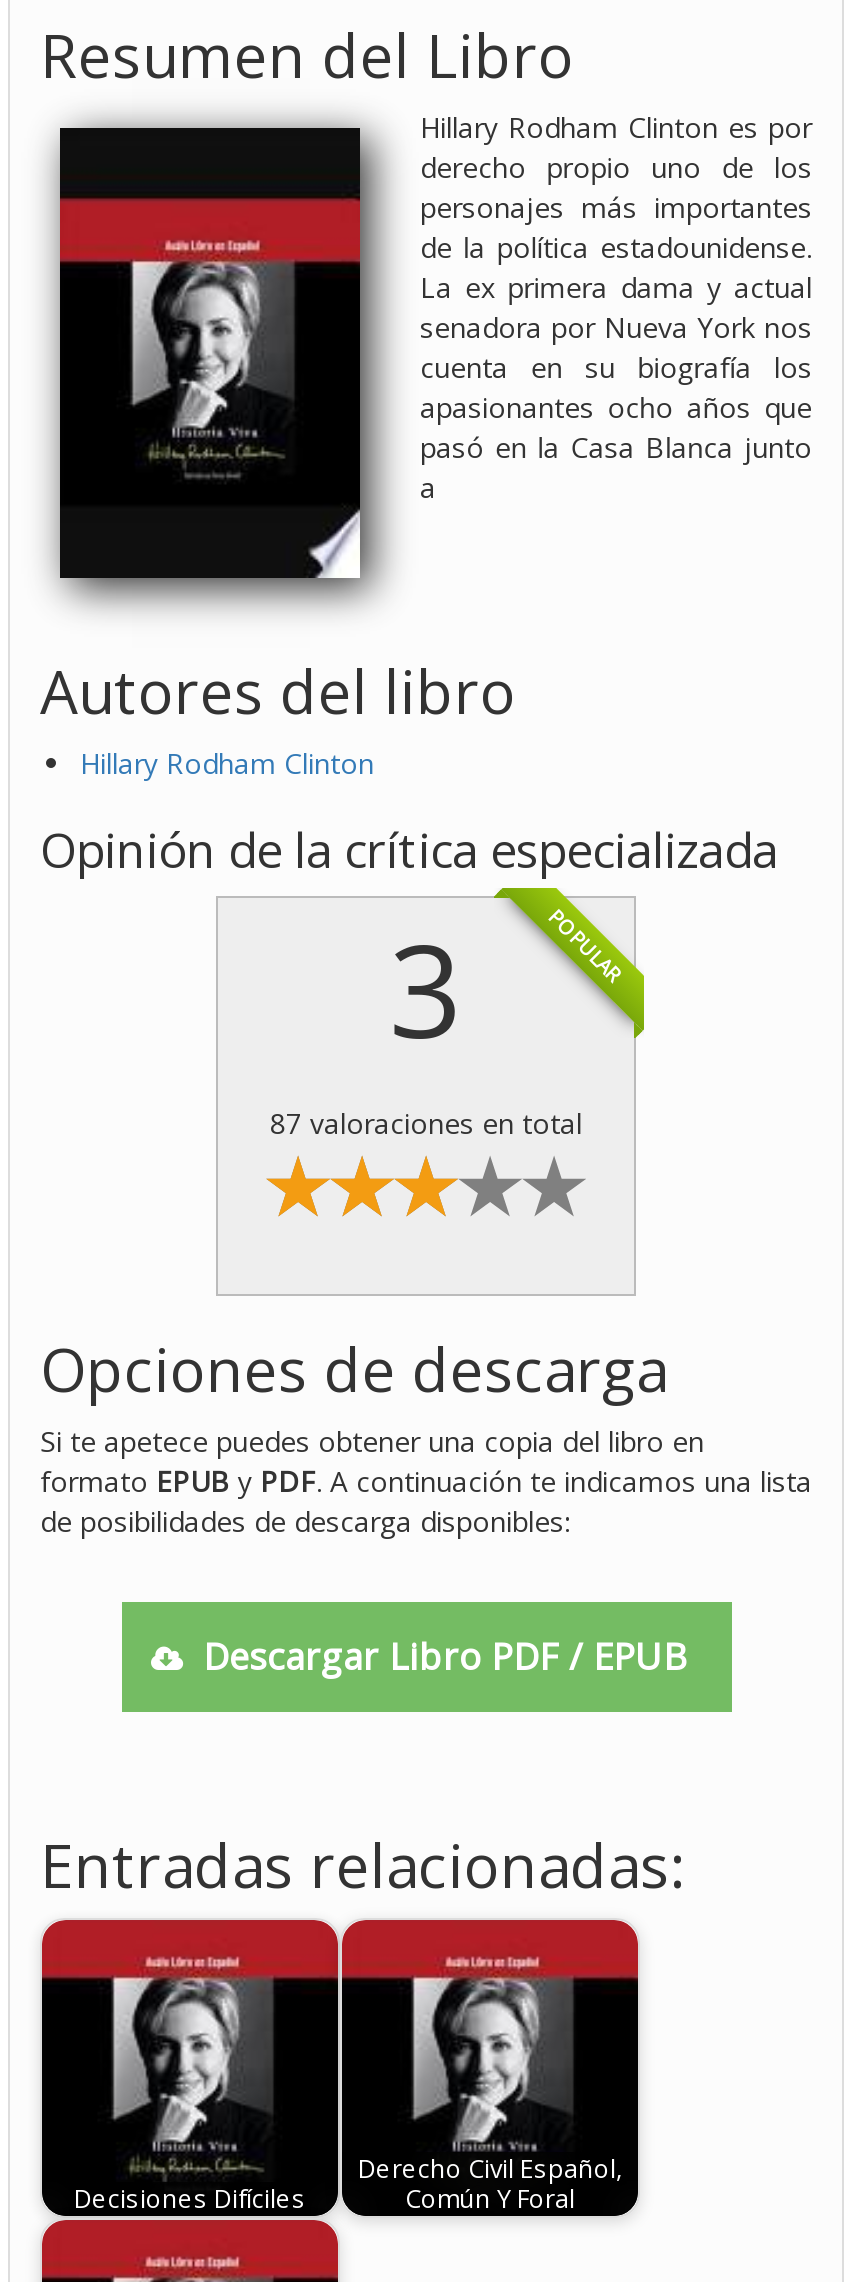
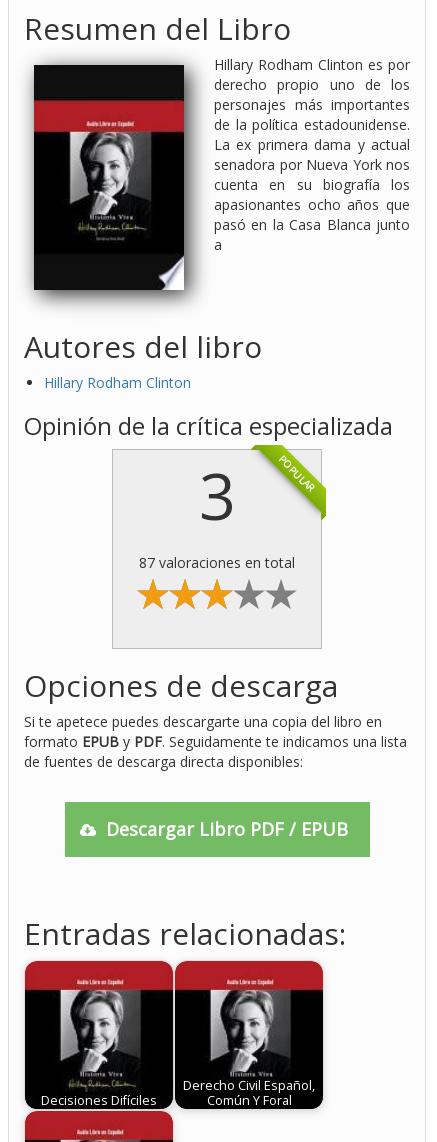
[40,1422,812,1540] Si te apetece puedes obtener una copia del libro en | formato EPUB y PDF. A continuación te indicamos una lista | de posibilidades de descarga disponibles: -> [24,712,407,771] Si te apetece puedes descargarte una copia del libro en | formato EPUB y PDF. Seguidamente te indicamos una lista | de fuentes de descarga directa disponibles:

